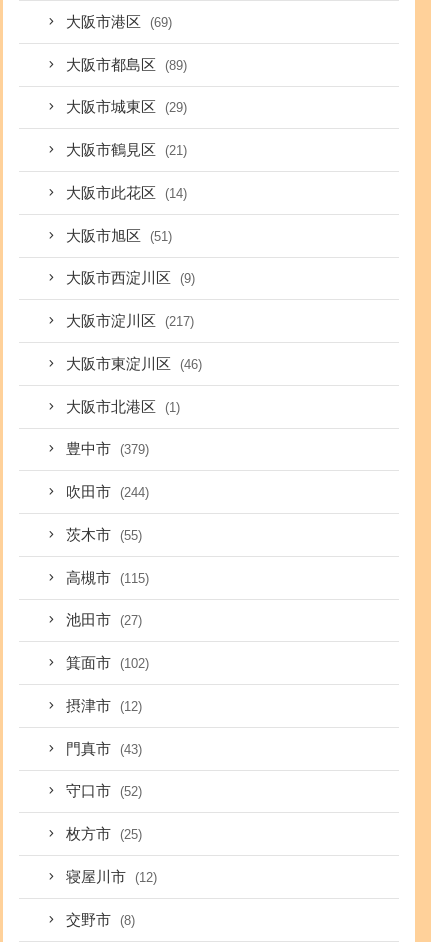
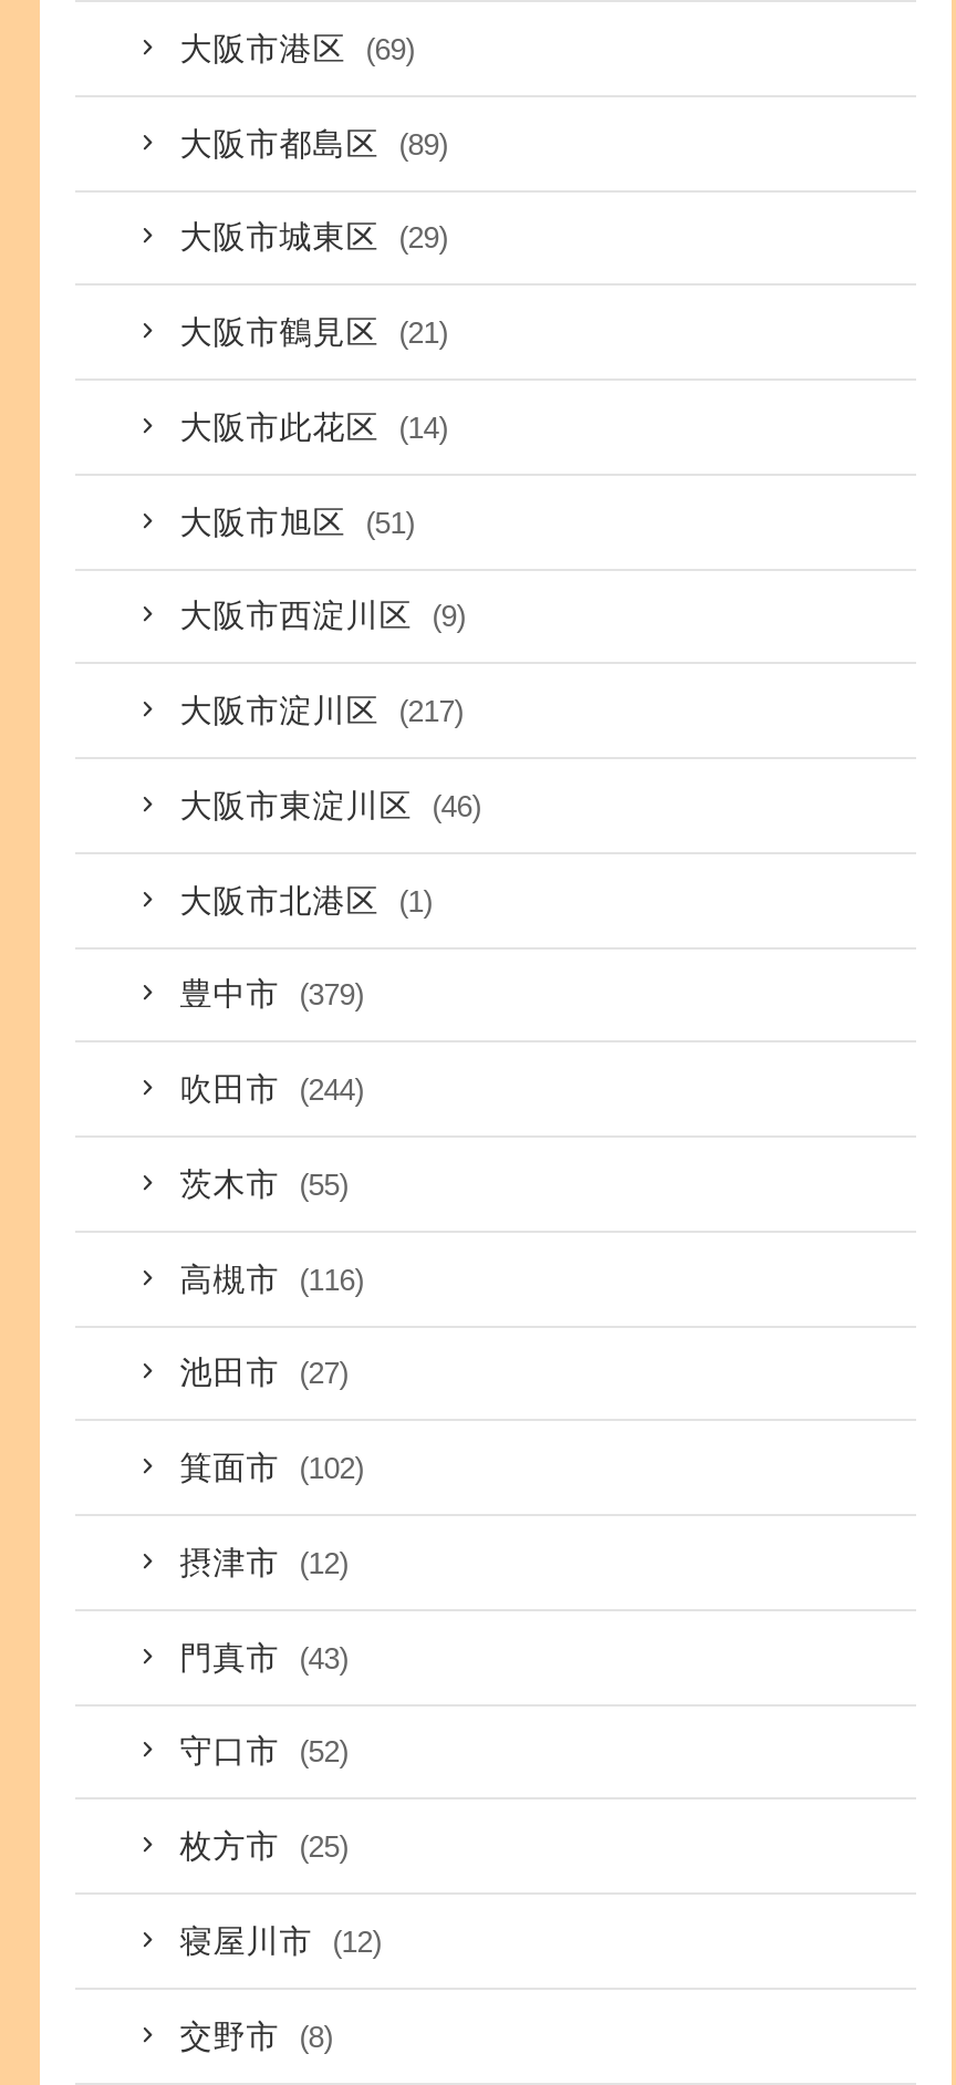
[66,570,149,586] 高槻市 (115) -> [180,1261,363,1296] 高槻市 (116)

